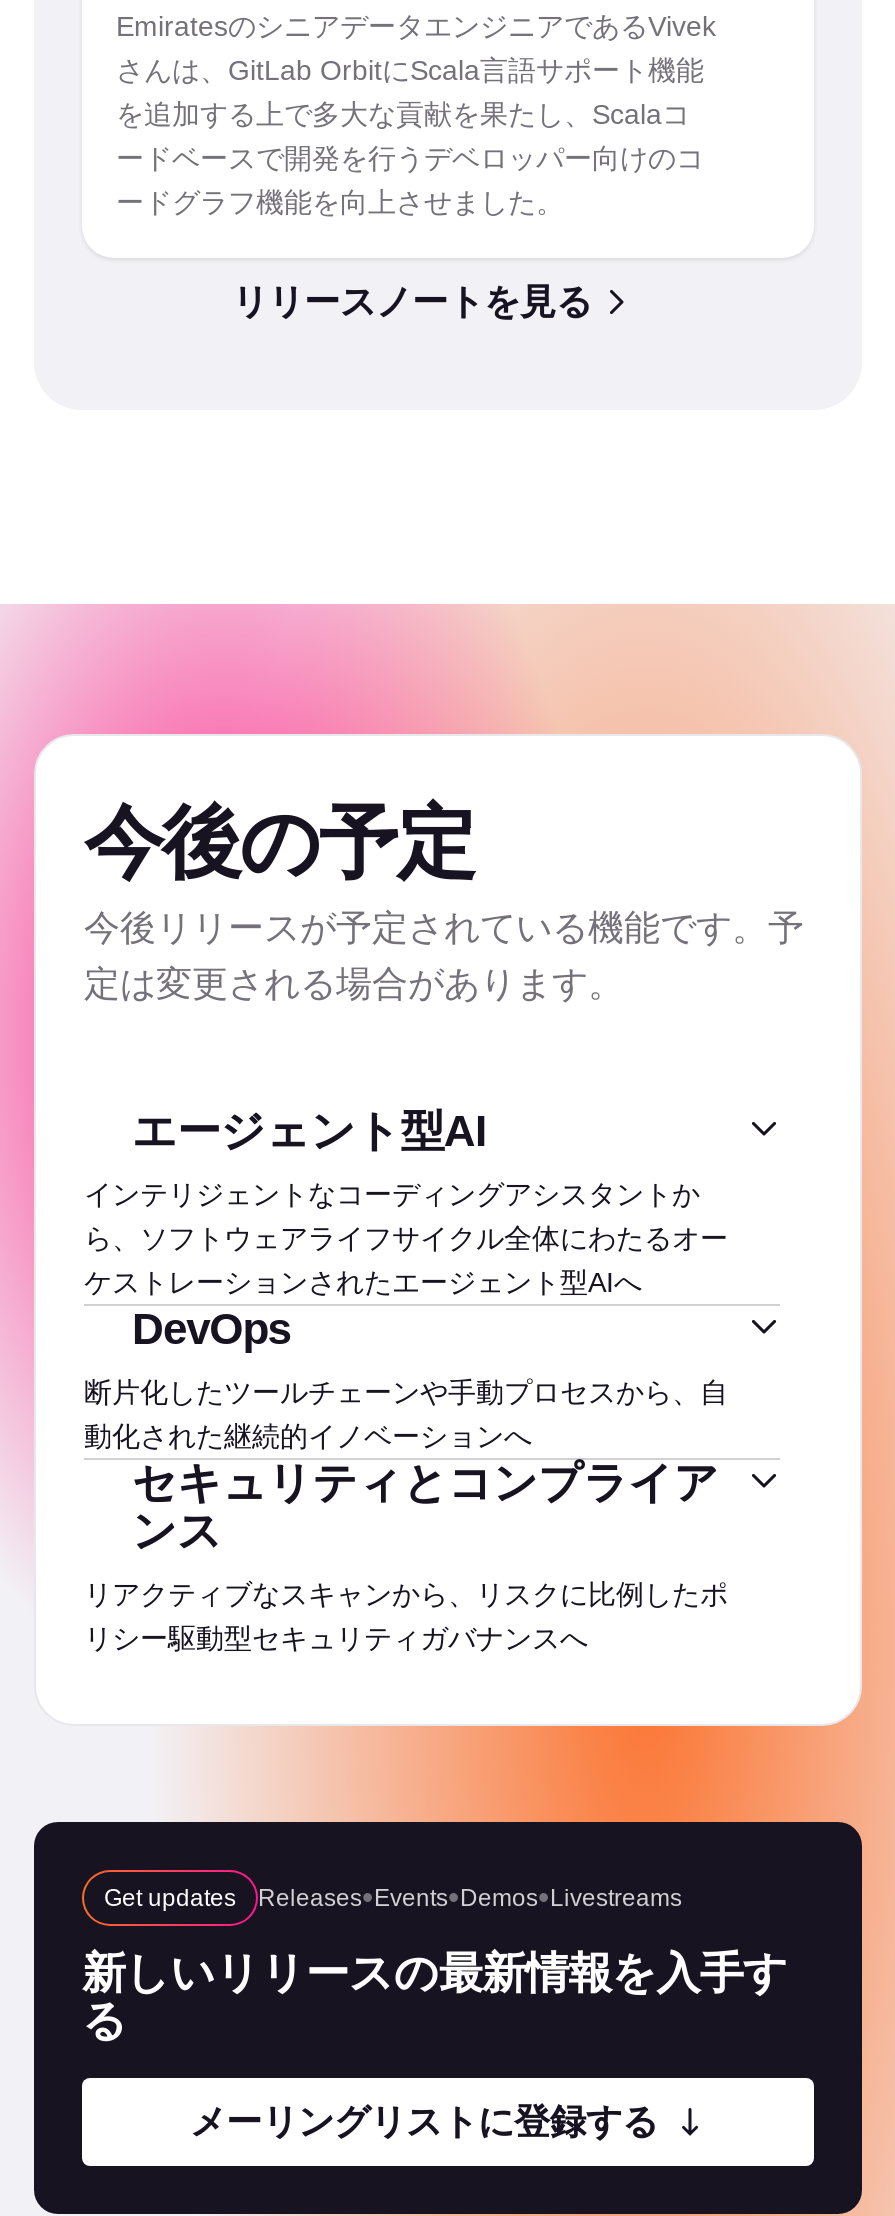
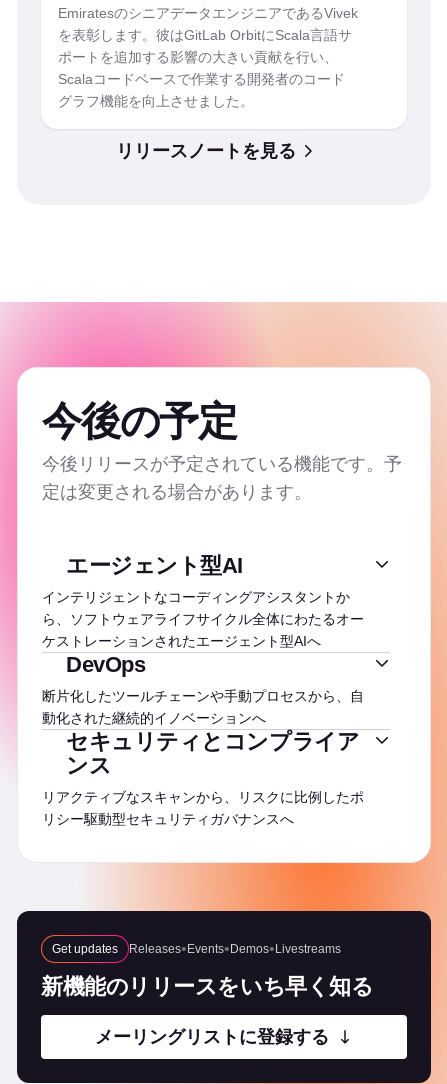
[116,54,704,218] さんは、GitLab OrbitにScala言語サポート機能 | を追加する上で多大な貢献を果たし、Scalaコ | ードベースで開発を行うデベロッパー向けのコ | ードグラフ機能を向上させました。 -> [58,27,352,109] を表彰します。彼はGitLab OrbitにScala言語サ | ポートを追加する影響の大きい貢献を行い、 | Scalaコードベースで作業する開発者のコード | グラフ機能を向上させました。
[82,1948,788,2046] 新しいリリースの最新情報を入手す | る -> [41,974,373,999] 新機能のリリースをいち早く知る

